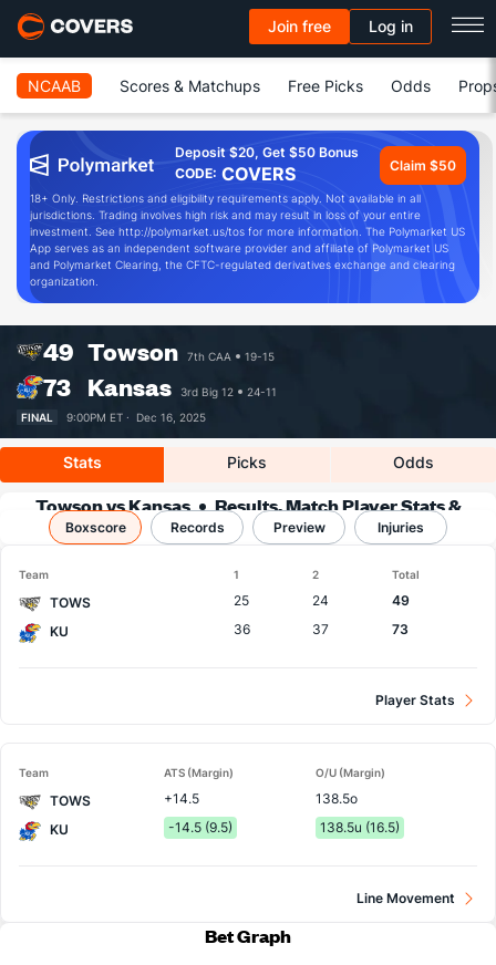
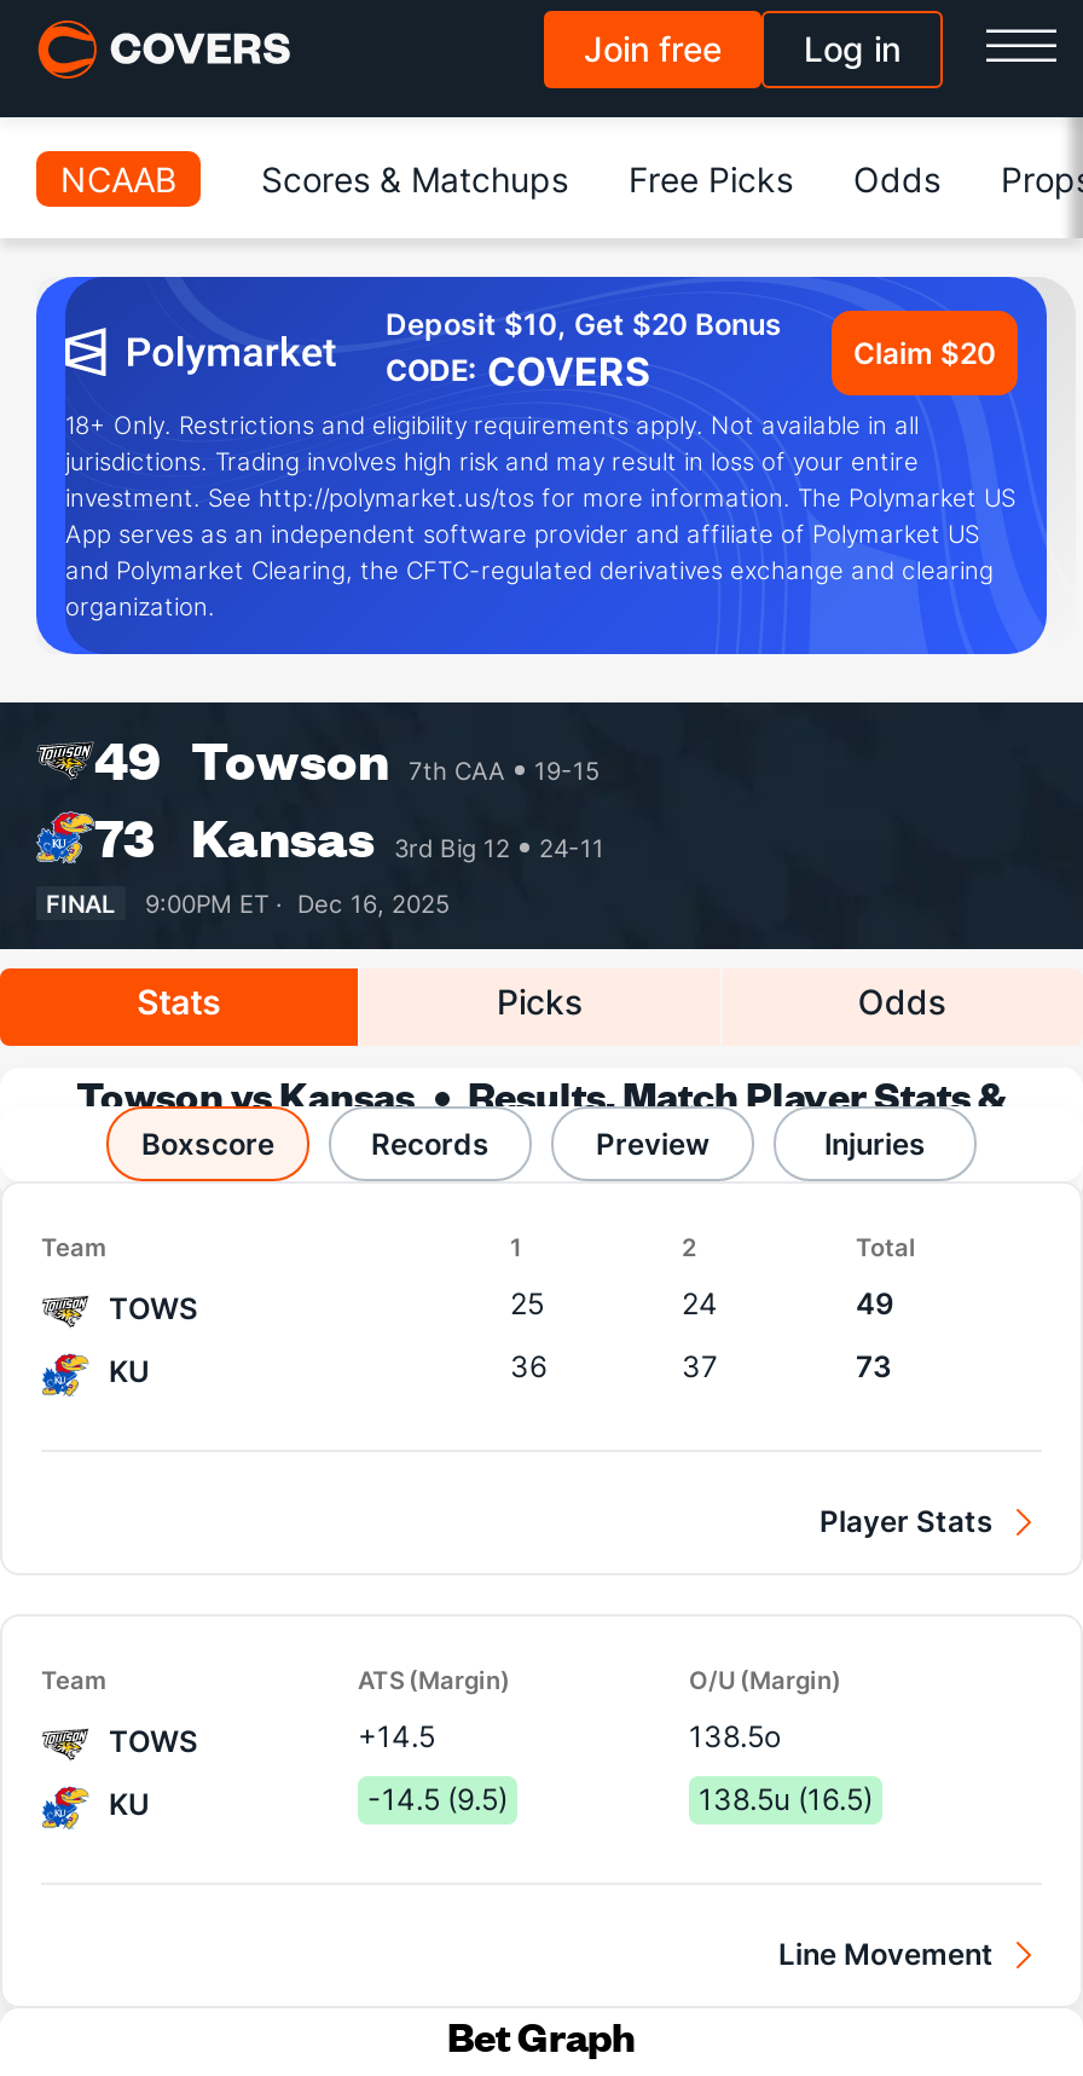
[175,144,359,160] Deposit $20, Get $50 Bonus -> [386,306,782,342] Deposit $10, Get $20 Bonus
[390,157,456,173] Claim $50 -> [853,334,996,370] Claim $20

